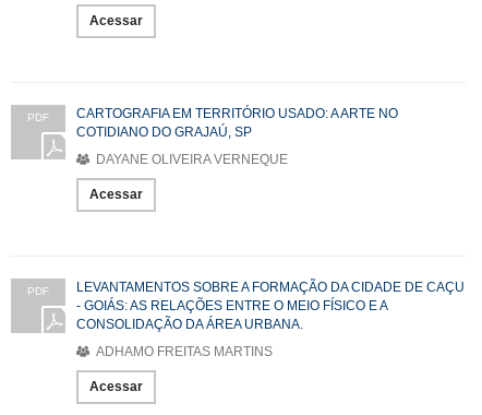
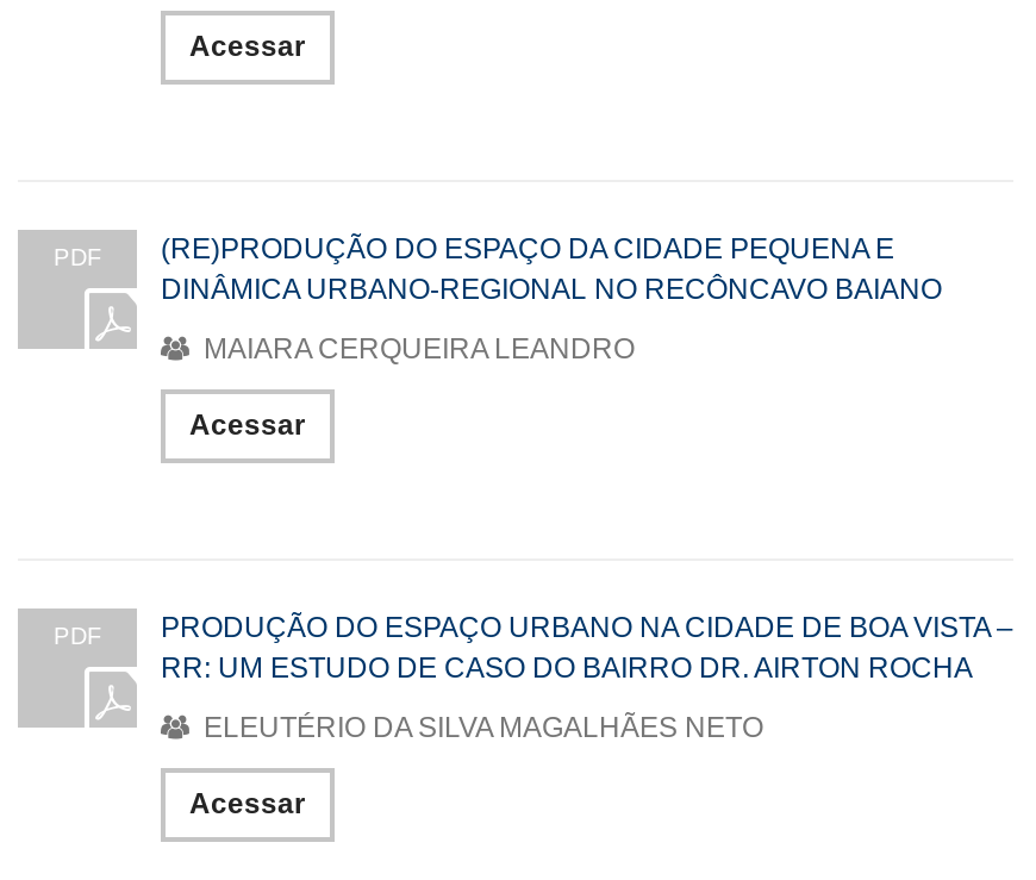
[76,105,398,139] CARTOGRAFIA EM TERRITÓRIO USADO: A ARTE NO | COTIDIANO DO GRAJAÚ, SP -> [161,231,942,305] (RE)PRODUÇÃO DO ESPAÇO DA CIDADE PEQUENA E | DINÂMICA URBANO-REGIONAL NO RECÔNCAVO BAIANO
[93,151,288,167] DAYANE OLIVEIRA VERNEQUE -> [196,331,635,364] MAIARA CERQUEIRA LEANDRO
[76,279,465,331] LEVANTAMENTOS SOBRE A FORMAÇÃO DA CIDADE DE CAÇU | - GOIÁS: AS RELAÇÕES ENTRE O MEIO FÍSICO E A | CONSOLIDAÇÃO DA ÁREA URBANA. -> [161,610,1013,684] PRODUÇÃO DO ESPAÇO URBANO NA CIDADE DE BOA VISTA – | RR: UM ESTUDO DE CASO DO BAIRRO DR. AIRTON ROCHA
[93,343,273,359] ADHAMO FREITAS MARTINS -> [196,710,763,743] ELEUTÉRIO DA SILVA MAGALHÃES NETO

